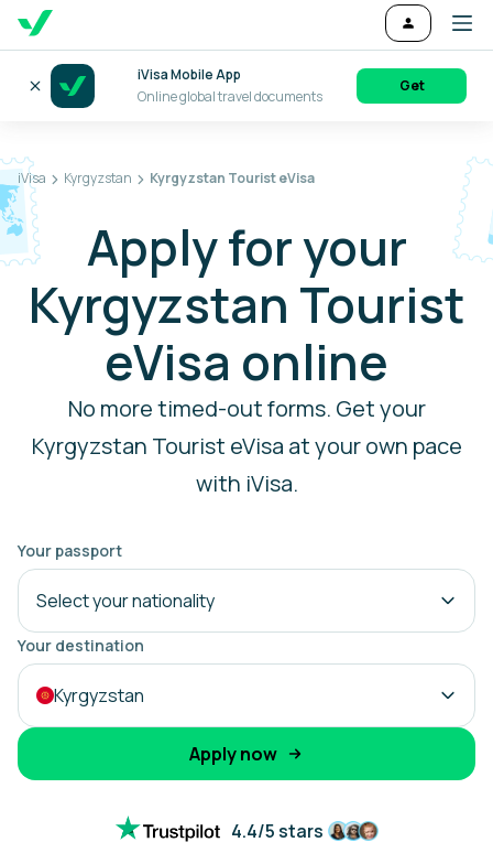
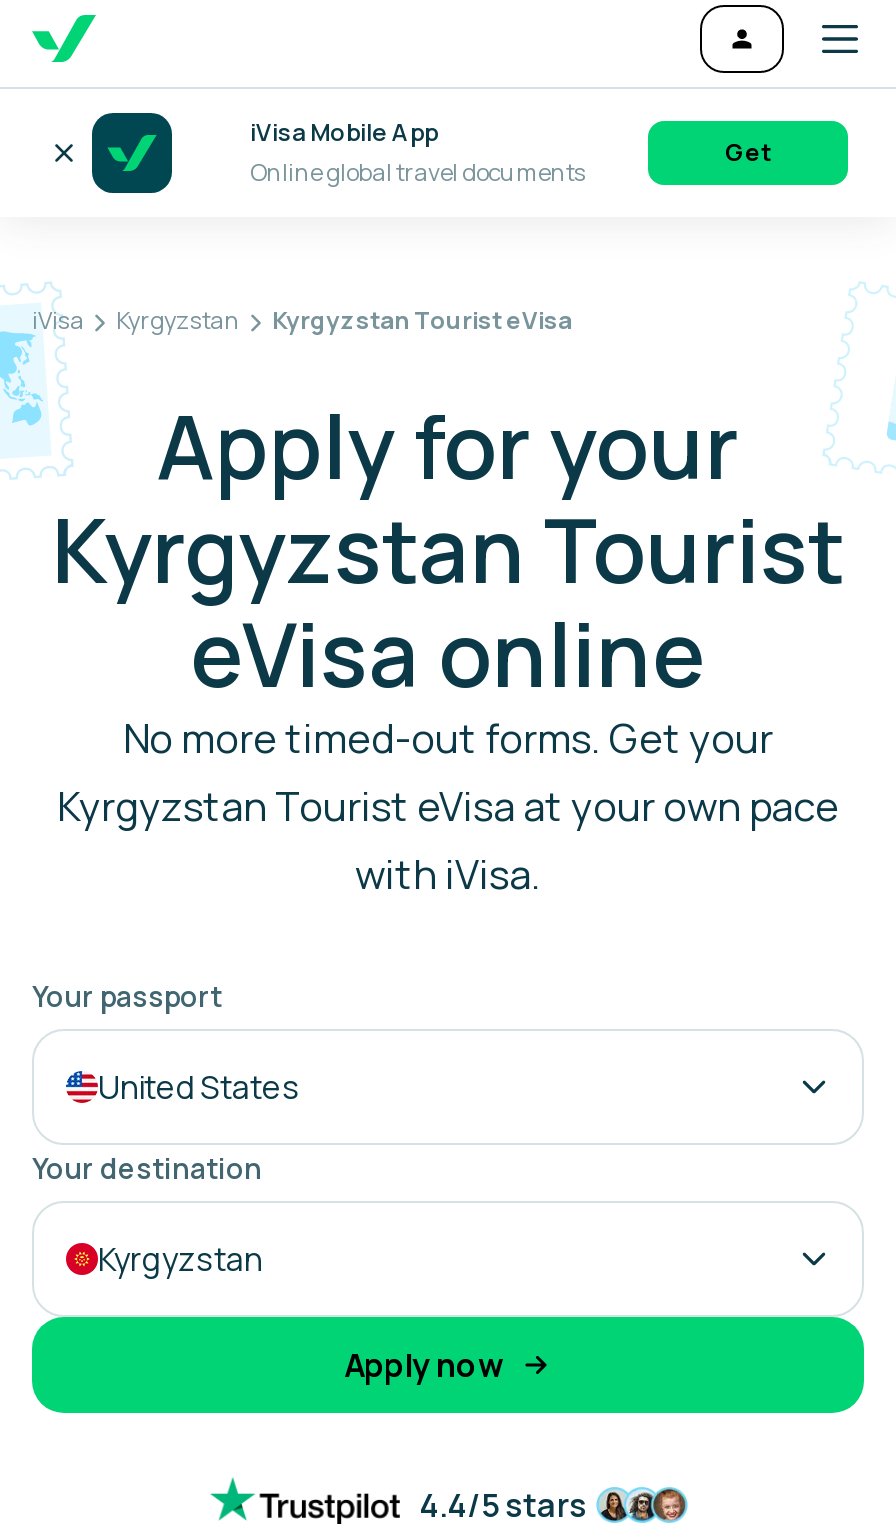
[36,589,215,613] Select your nationality -> [98,1065,300,1109] United States

